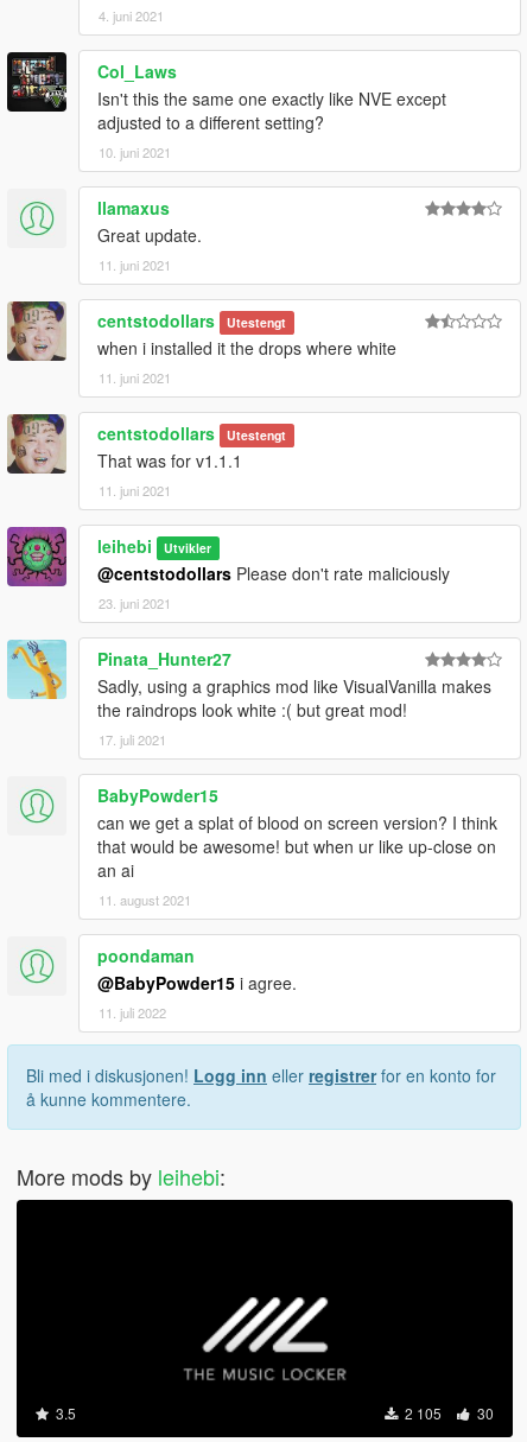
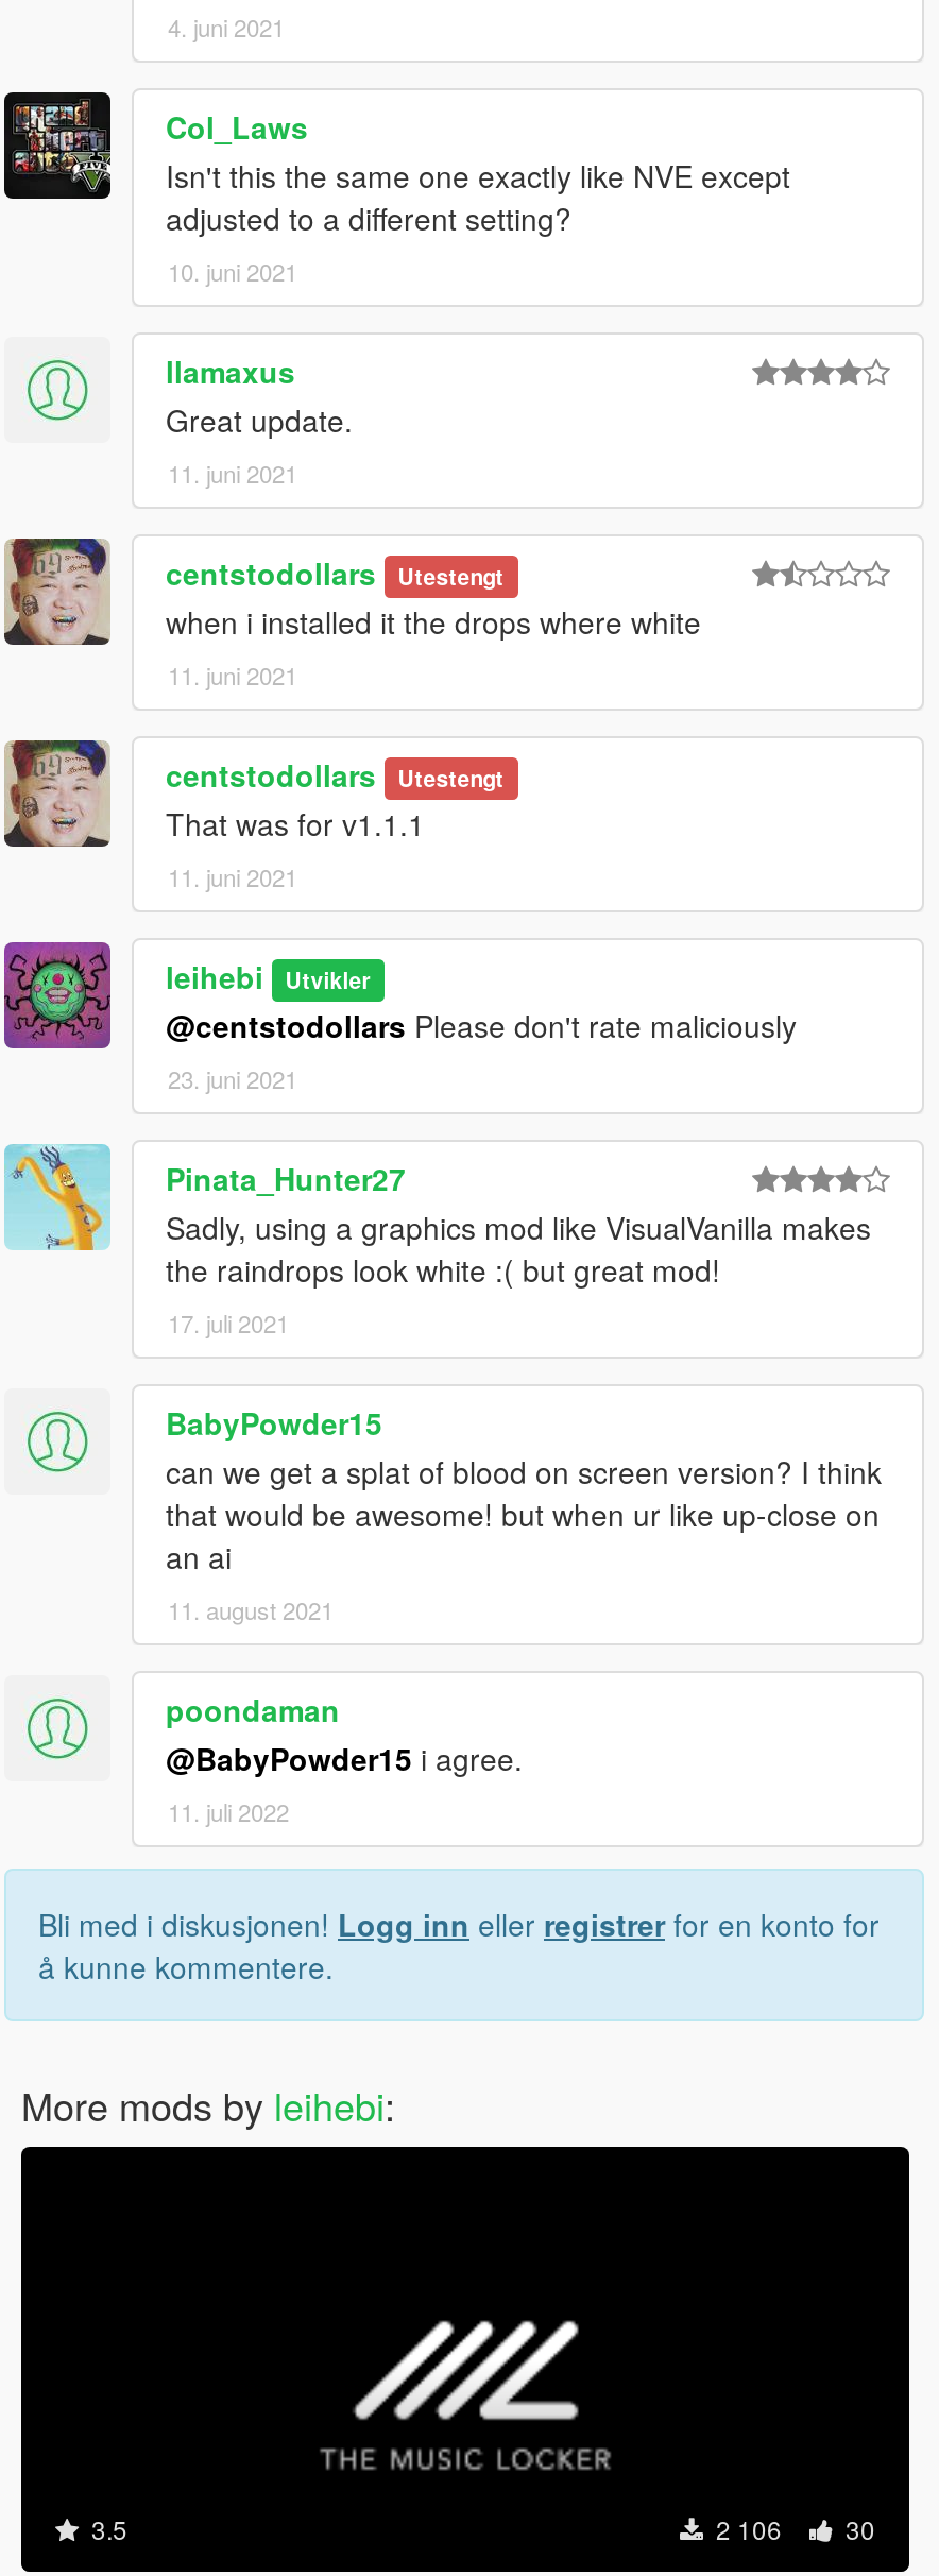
[401,1403,494,1423] 2 105 30 -> [710,2510,875,2546] 2 106 30

